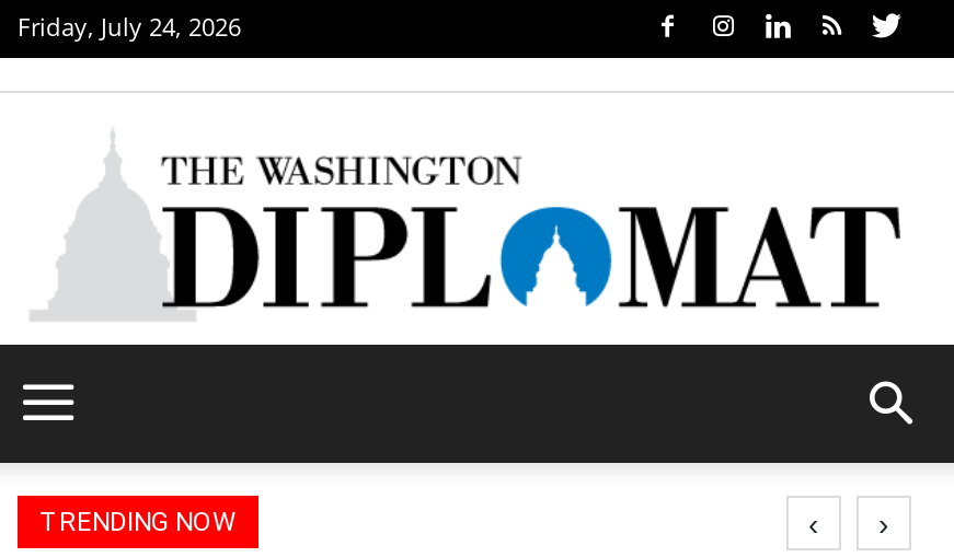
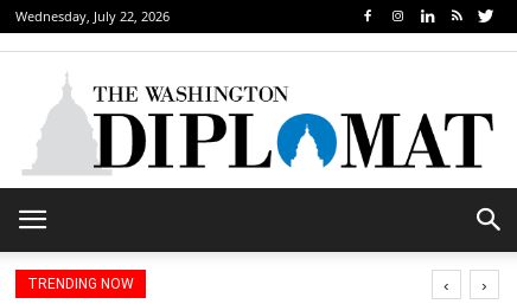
[18,10,241,43] Friday, July 24, 2026 -> [15,7,170,25] Wednesday, July 22, 2026

